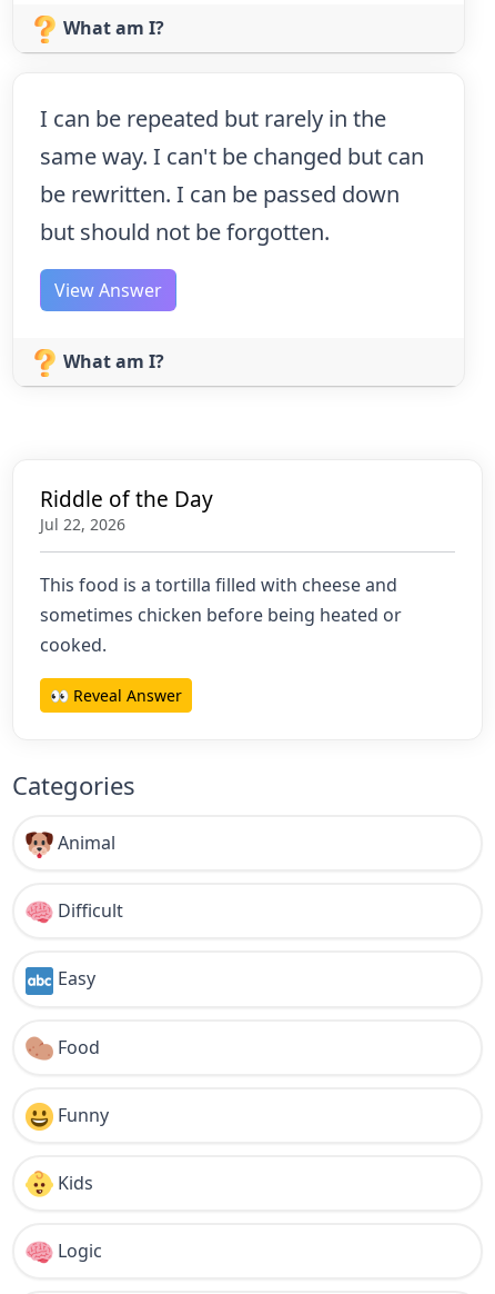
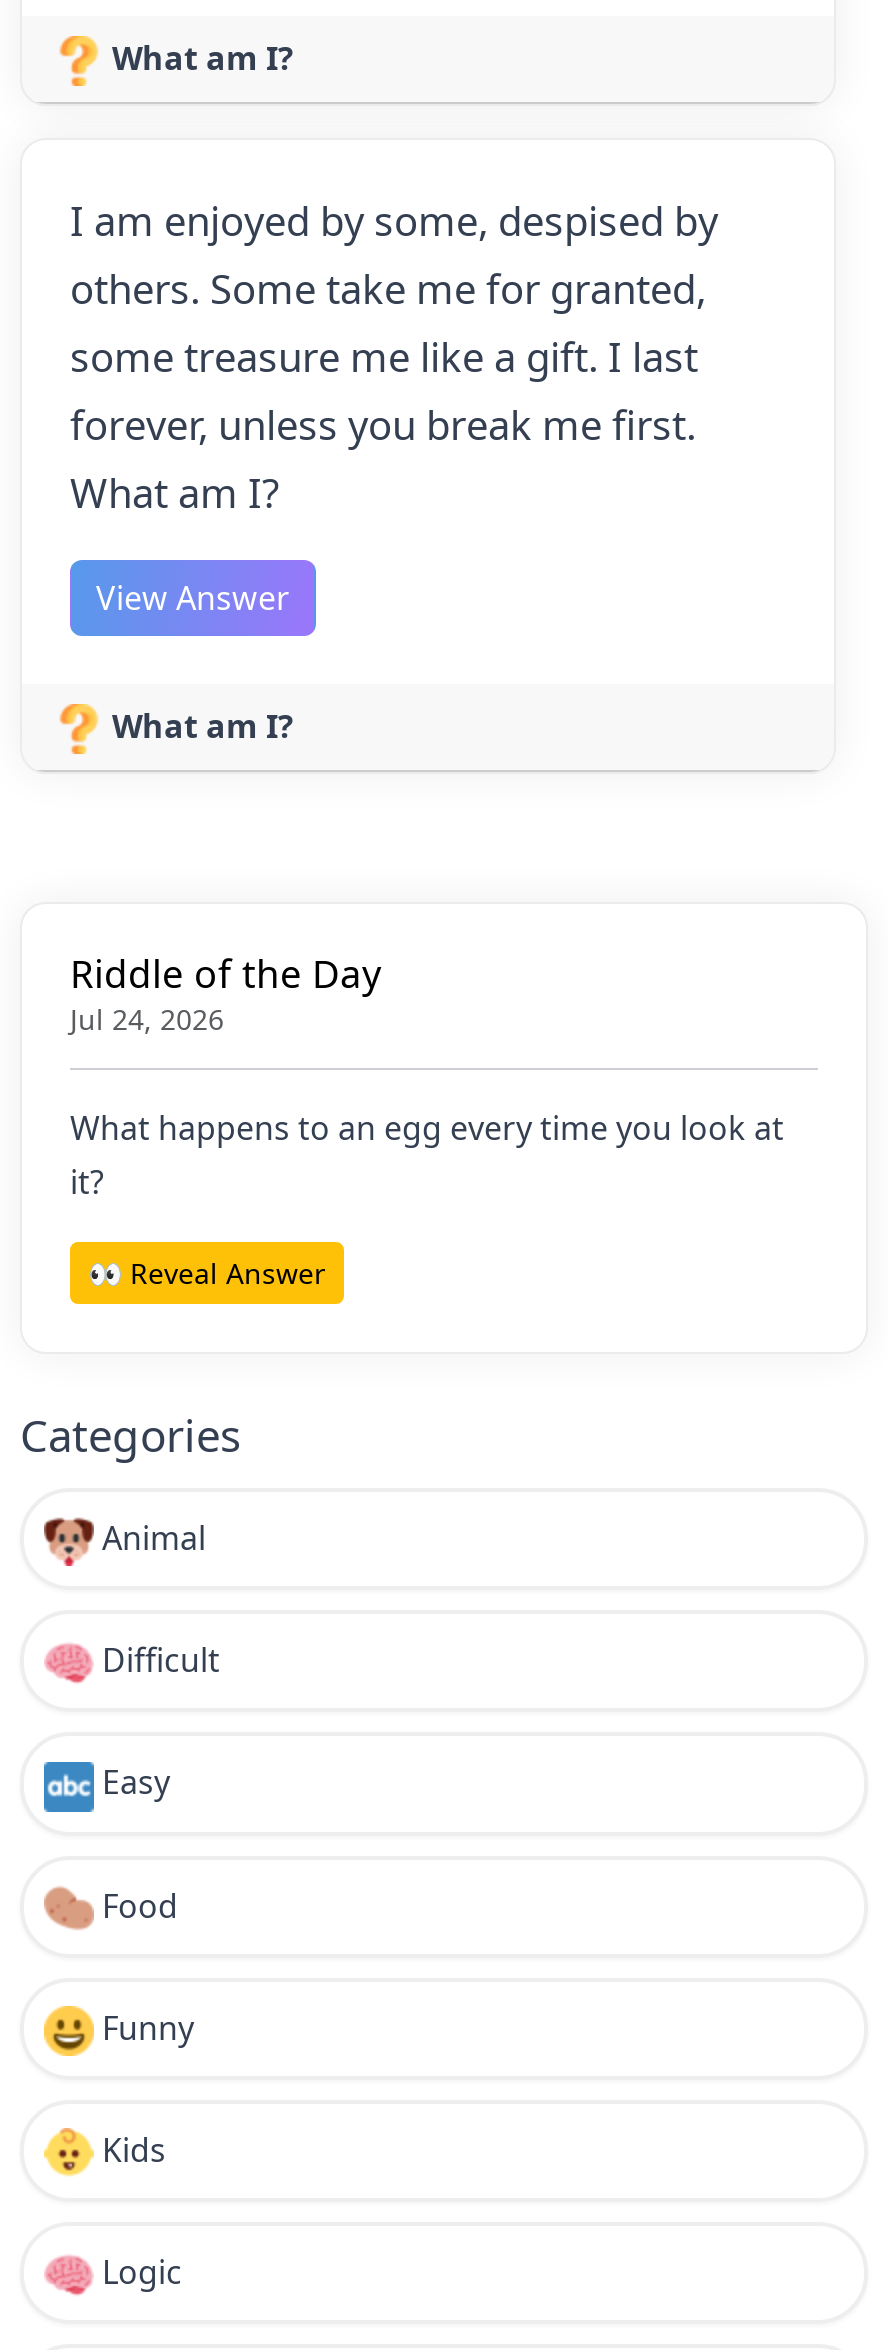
[40,104,424,247] I can be repeated but rarely in the | same way. I can't be changed but can | be rewritten. I can be passed down | but should not be forgotten. -> [70,194,718,520] I am enjoyed by some, despised by | others. Some take me for granted, | some treasure me like a gift. I last | forever, unless you break me first. | What am I?
moved [40,278,213,514] -> [70,576,382,1001]: View Answer | What am I? | Riddle of the Day
[40,514,125,535] Jul 22, 2026 -> [70,1001,224,1039] Jul 24, 2026
[40,573,402,657] This food is a tortilla filled with cheese and | sometimes chicken before being heated or | cooked. -> [70,1107,784,1205] What happens to an egg every time you look at | it?

